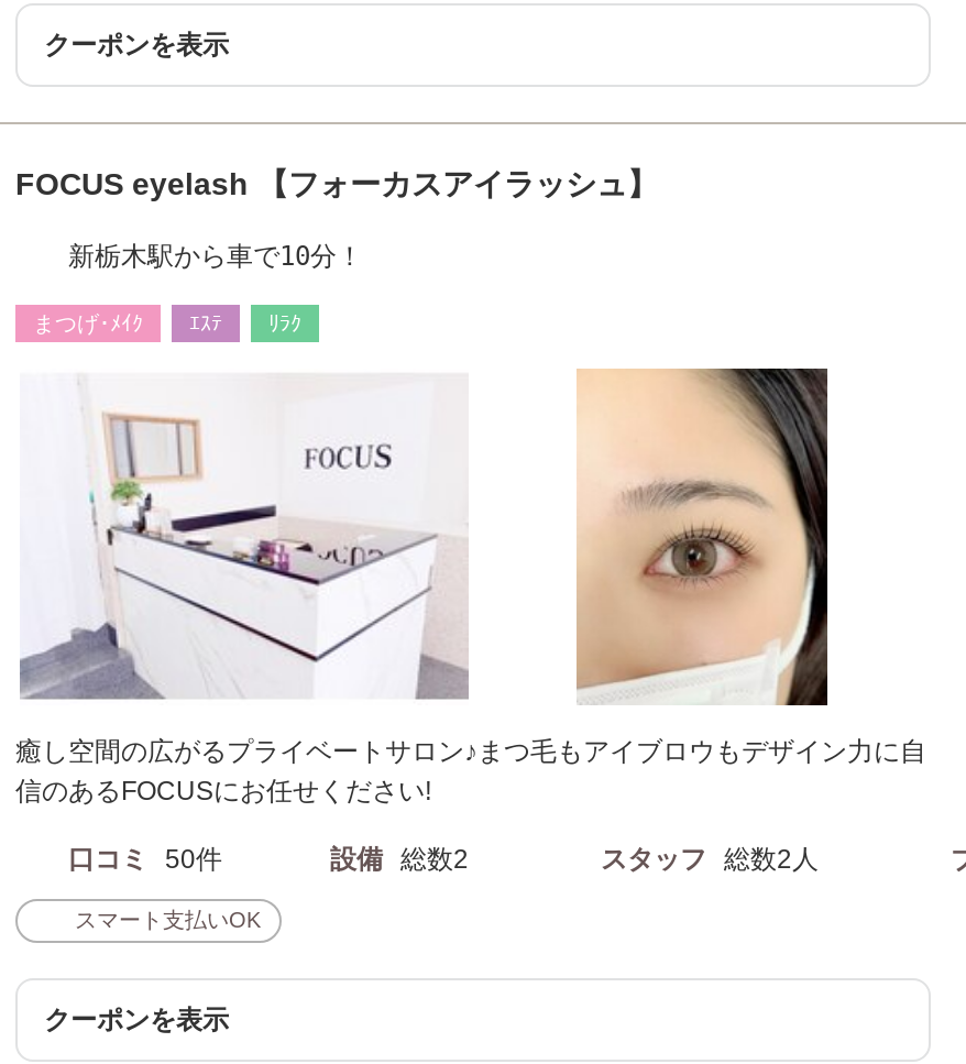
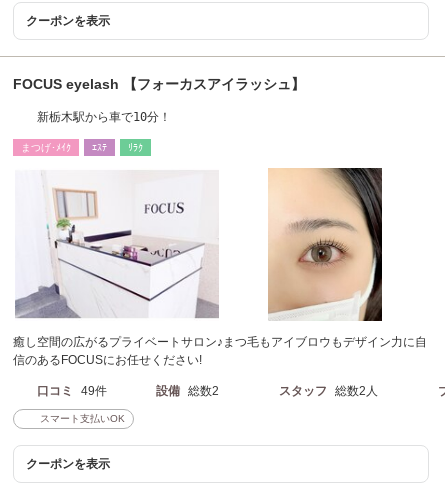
[68,844,222,875] 口コミ 50件 -> [37,383,107,397] 口コミ 49件

